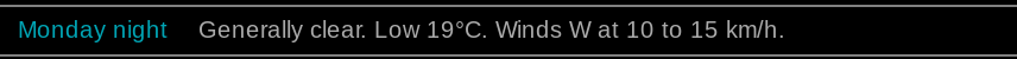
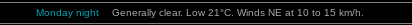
[198,17,785,42] Generally clear. Low 19°C. Winds W at 10 to 15 km/h. -> [112,7,364,18] Generally clear. Low 21°C. Winds NE at 10 to 15 km/h.

